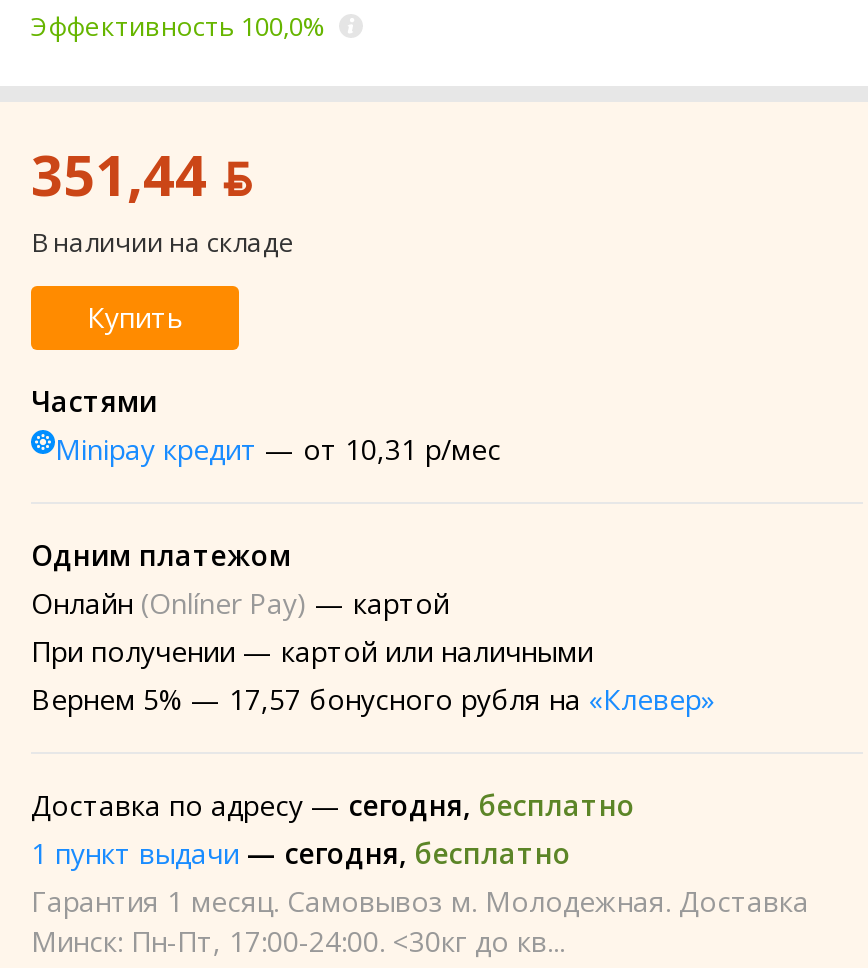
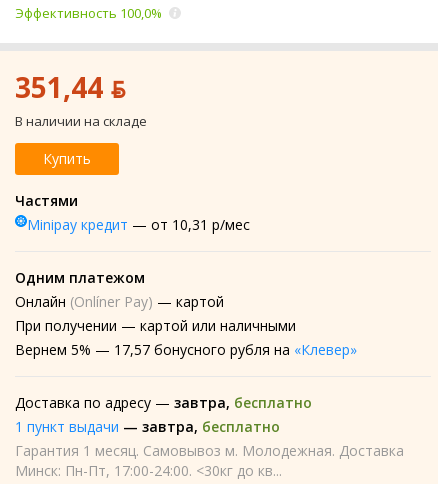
[31,787,635,825] Доставка по адресу — сегодня, бесплатно -> [15,393,312,412] Доставка по адресу — завтра, бесплатно
[31,835,571,873] 1 пункт выдачи — сегодня, бесплатно -> [15,417,280,436] 1 пункт выдачи — завтра, бесплатно

